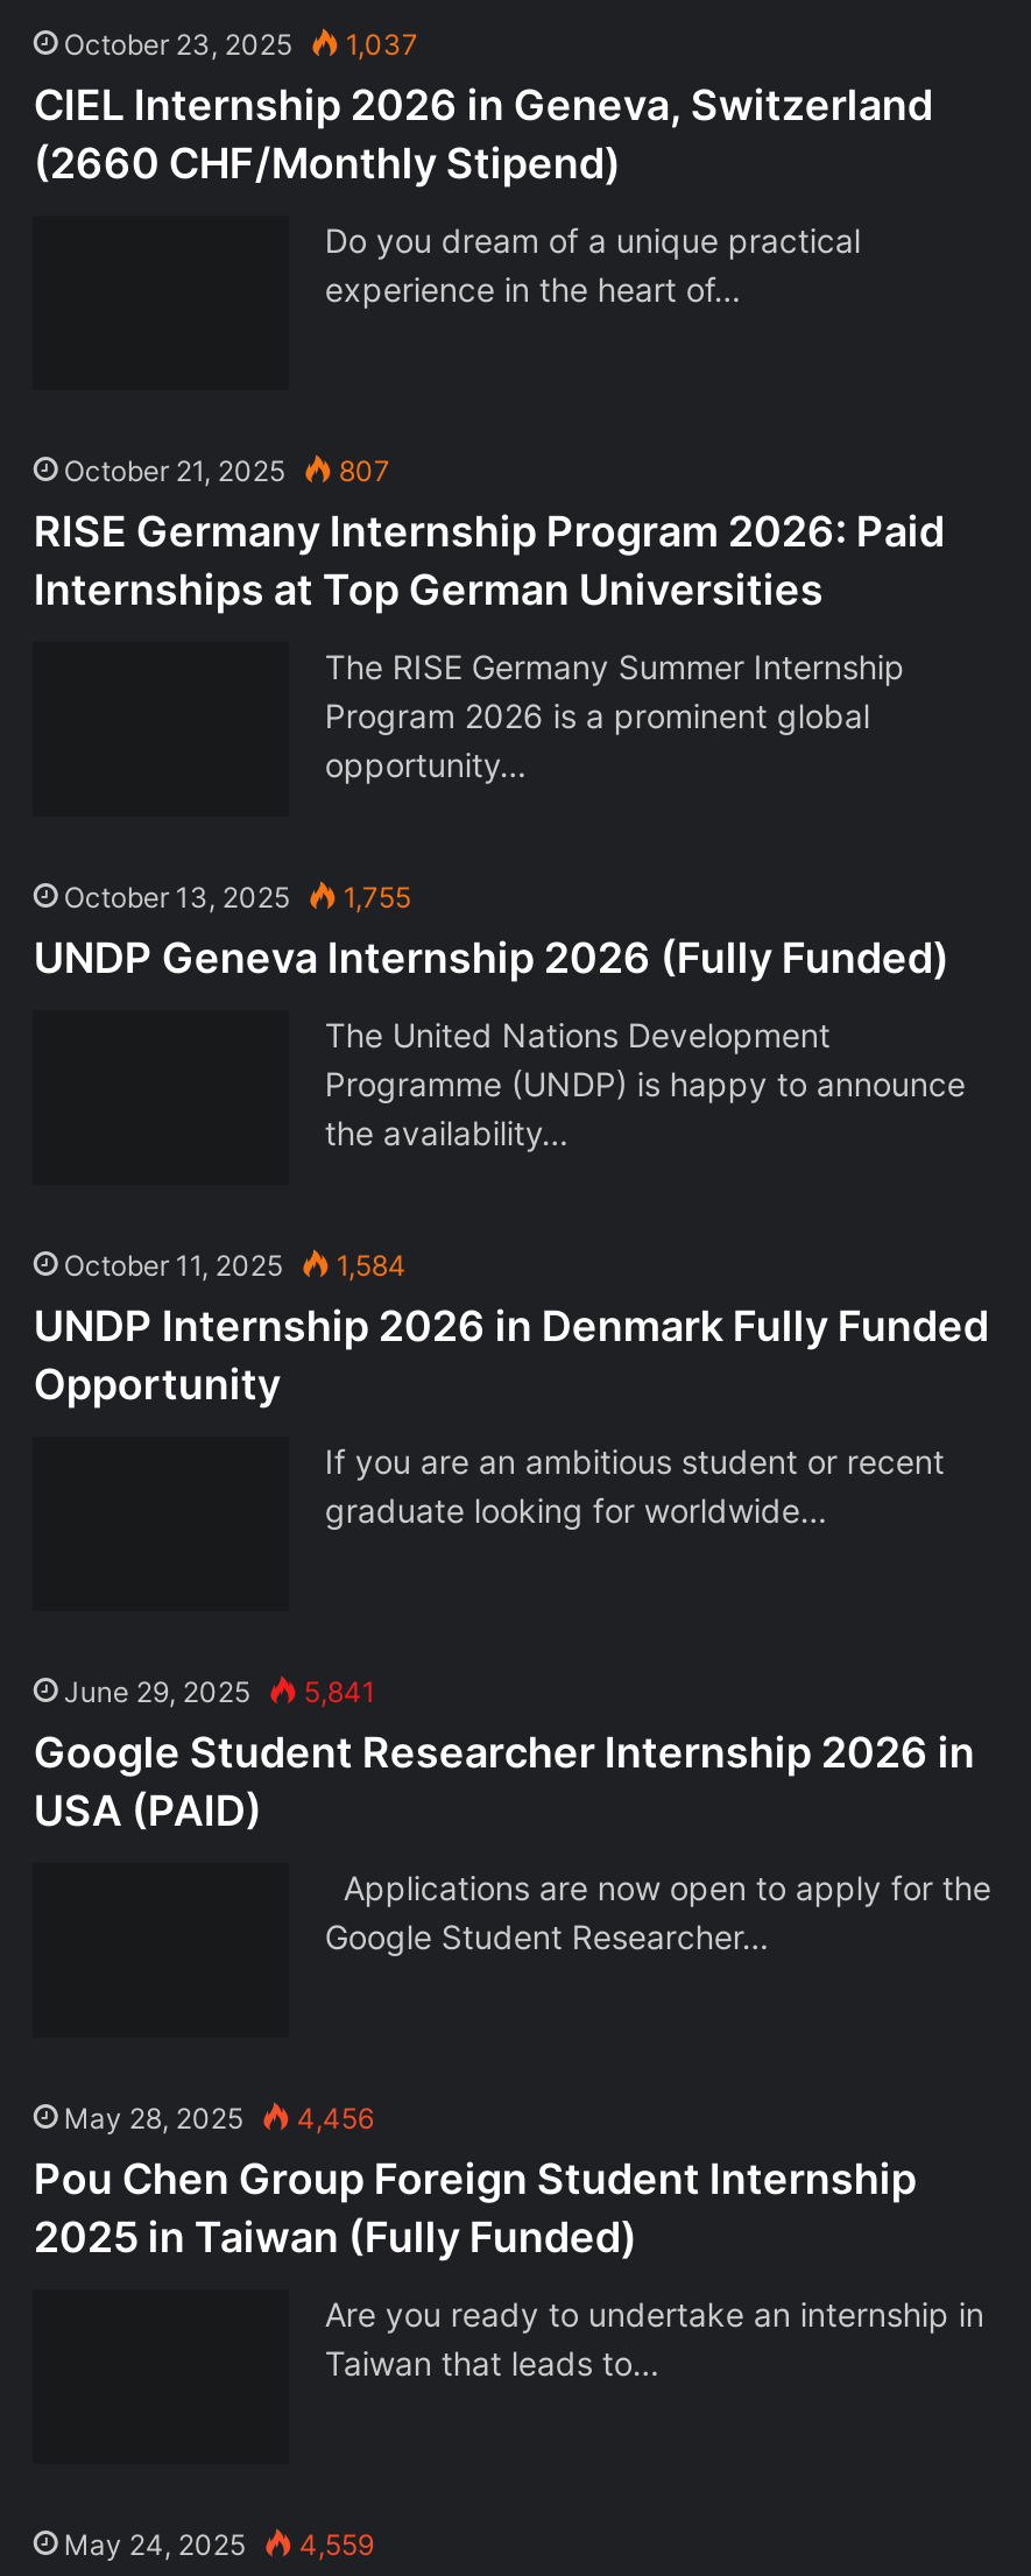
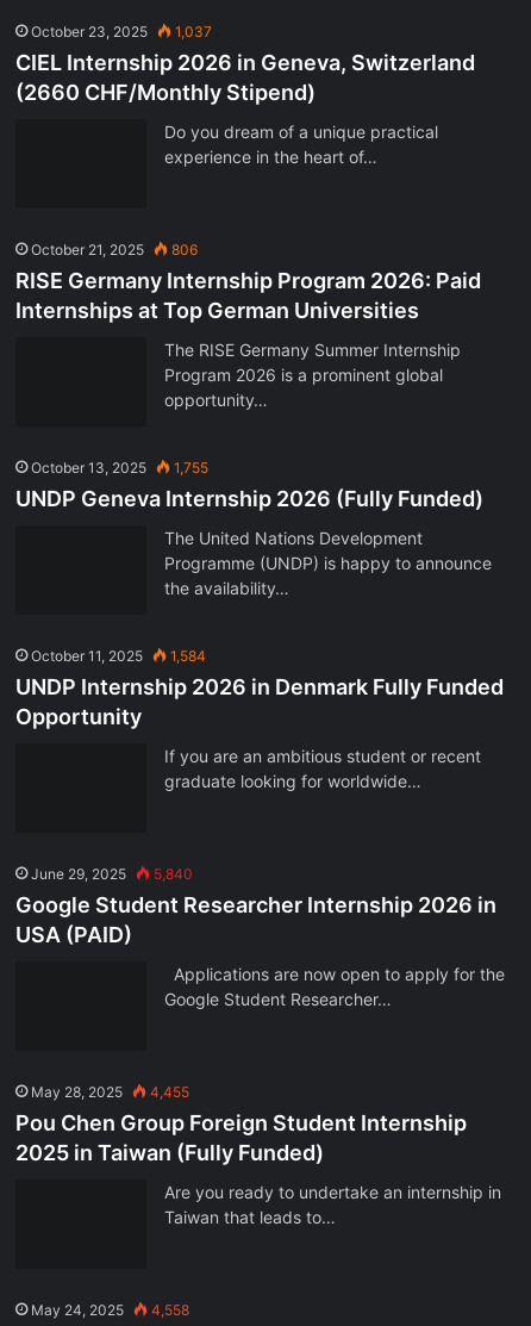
[64,454,390,489] October 21, 2025 807 -> [31,241,198,259] October 21, 2025 806
[64,1675,376,1710] June 29, 2025 5,841 -> [31,865,193,883] June 29, 2025 5,840
[64,2102,373,2137] May 28, 2025 4,456 -> [31,1083,190,1101] May 28, 2025 4,455
[64,2528,373,2563] May 24, 2025 4,559 -> [31,1301,190,1319] May 24, 2025 4,558

